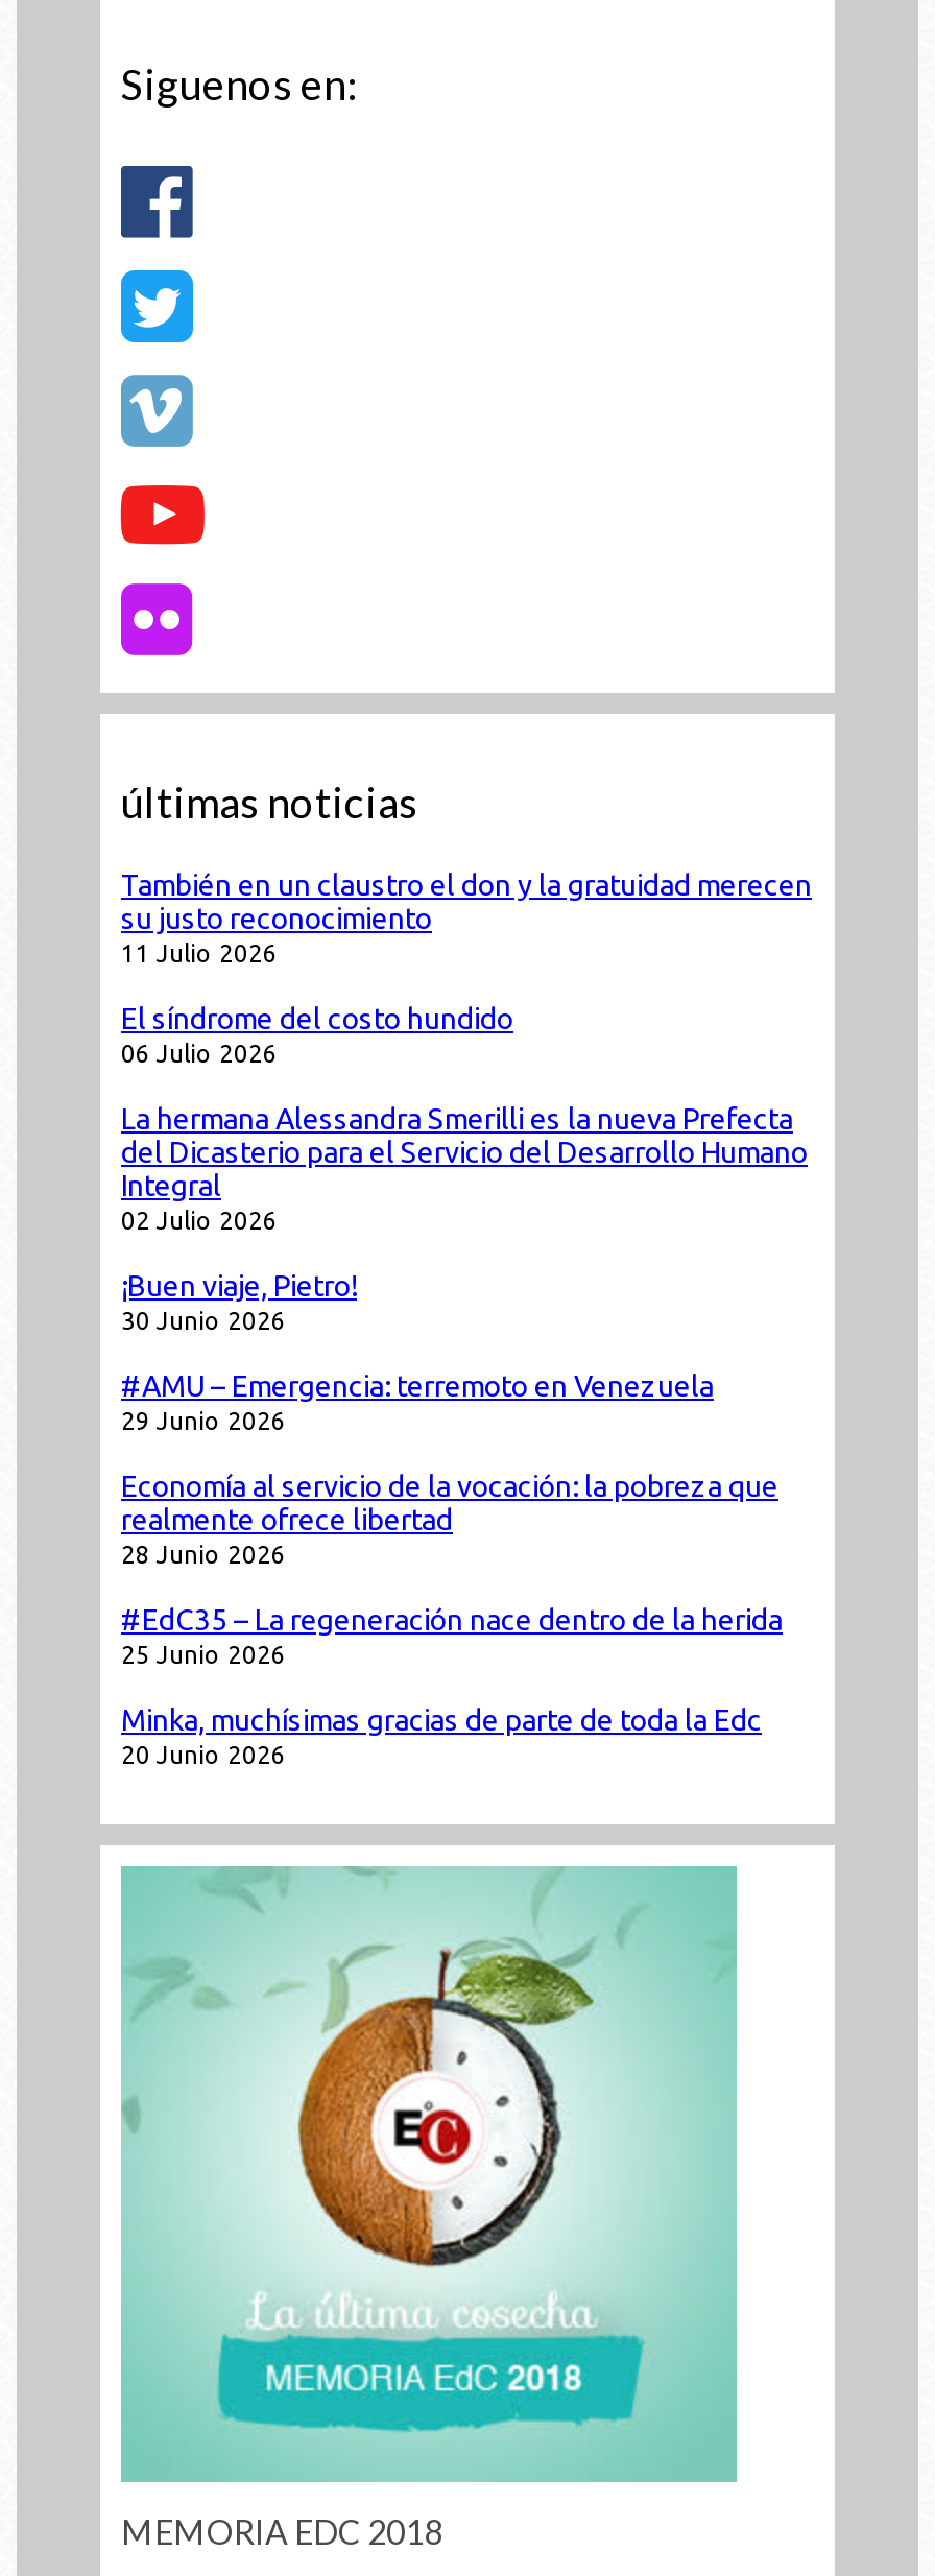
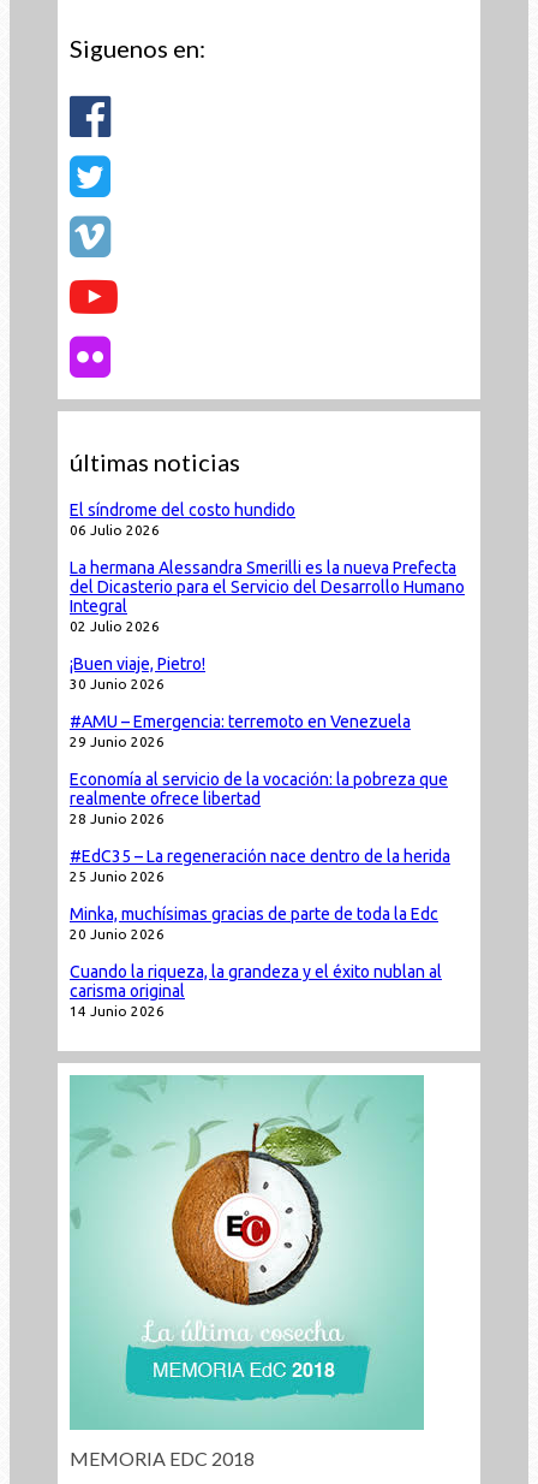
[121,869,812,967] También en un claustro el don y la gratuidad merecen | su justo reconocimiento | 11 Julio 2026 -> none
moved [121,1002,808,1768] -> [70,500,465,942]: El síndrome del costo hundido | 06 Julio 2026 | La hermana Alessandra Smerilli es la nueva Prefecta | ... | Minka, muchísimas gracias de parte de toda la Edc | 20 Junio 2026
none -> [70,962,442,1019] Cuando la riqueza, la grandeza y el éxito nublan al | carisma original | 14 Junio 2026

